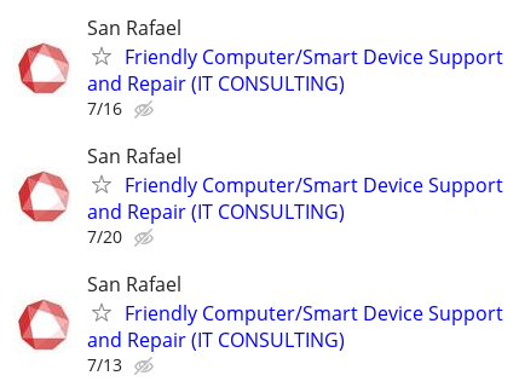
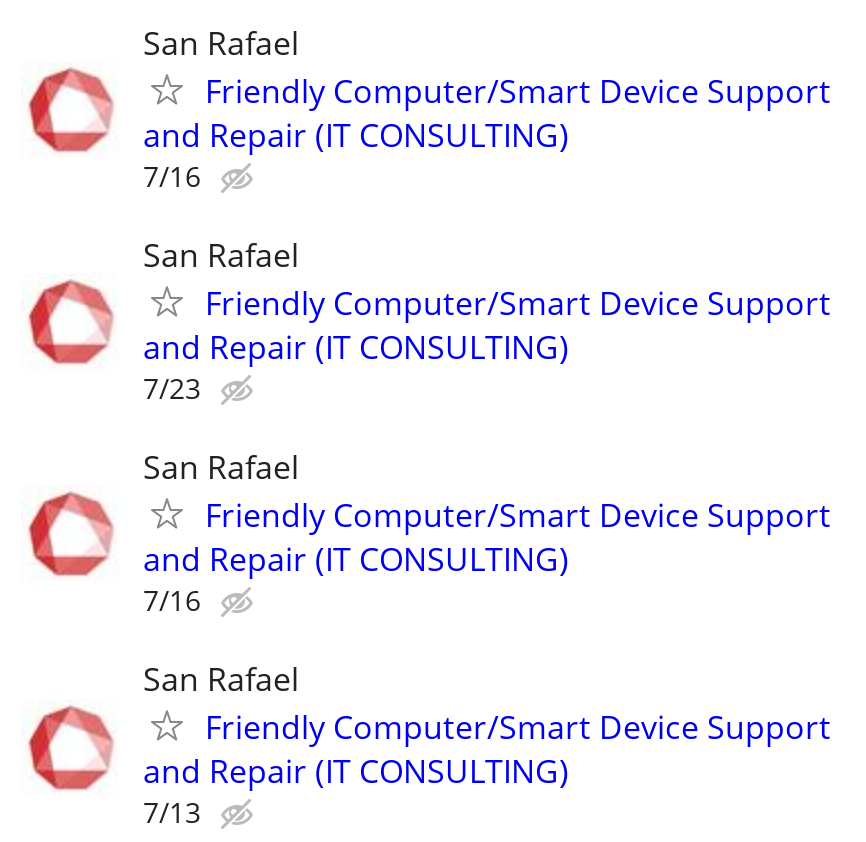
[87,225,122,248] 7/20 -> [143,368,831,619] 7/23 | San Rafael | Friendly Computer/Smart Device Support | and Repair (IT CONSULTING) | 7/16

